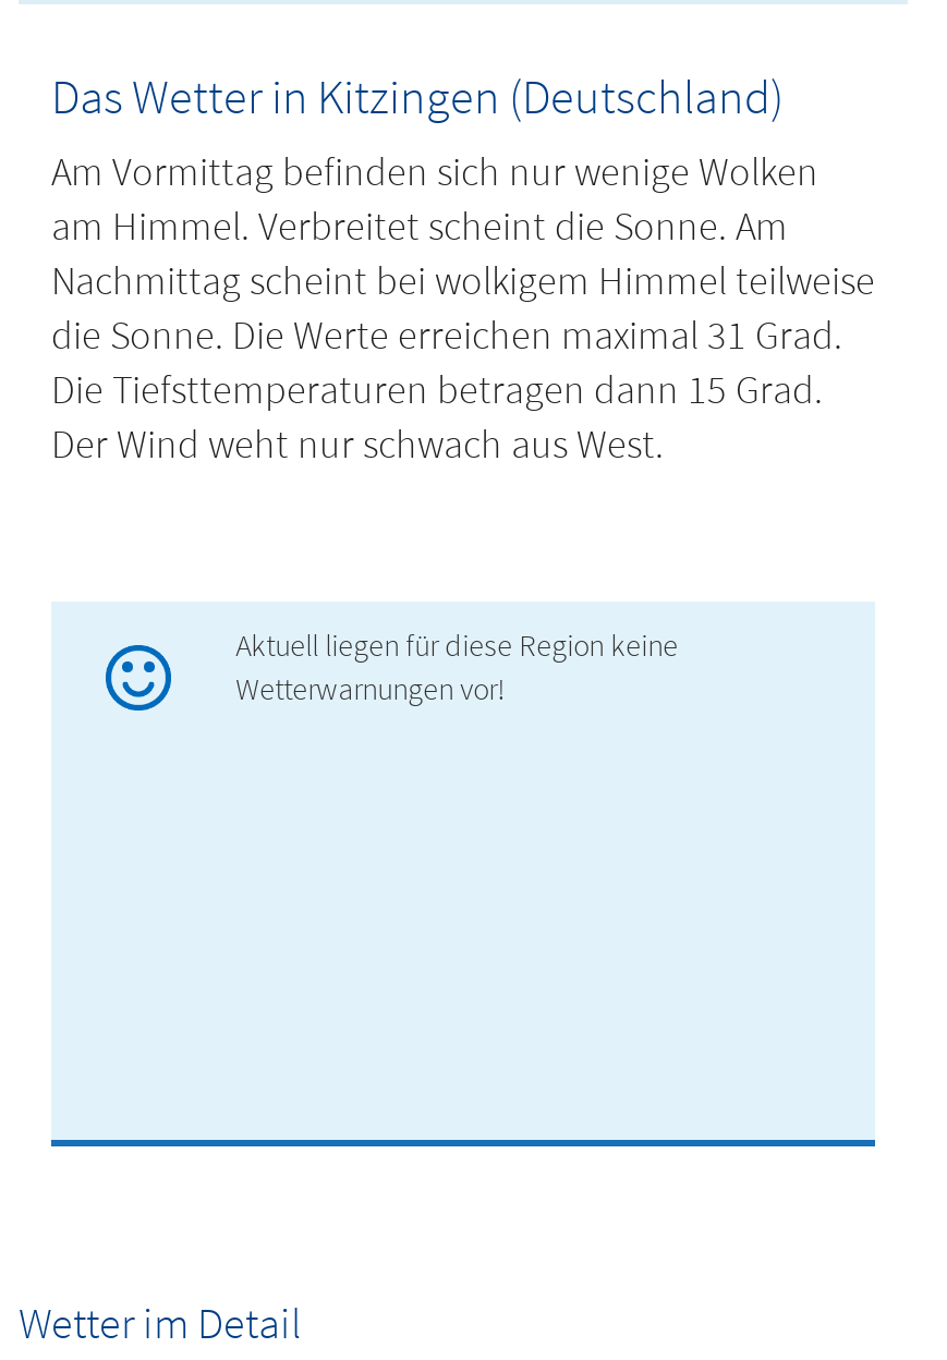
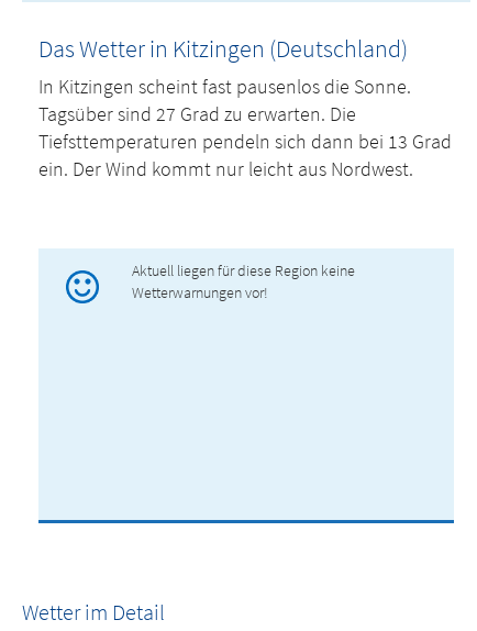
[51,146,875,469] Am Vormittag befinden sich nur wenige Wolken | am Himmel. Verbreitet scheint die Sonne. Am | Nachmittag scheint bei wolkigem Himmel teilweise | die Sonne. Die Werte erreichen maximal 31 Grad. | Die Tiefsttemperaturen betragen dann 15 Grad. | Der Wind weht nur schwach aus West. -> [38,74,452,182] In Kitzingen scheint fast pausenlos die Sonne. | Tagsüber sind 27 Grad zu erwarten. Die | Tiefsttemperaturen pendeln sich dann bei 13 Grad | ein. Der Wind kommt nur leicht aus Nordwest.

